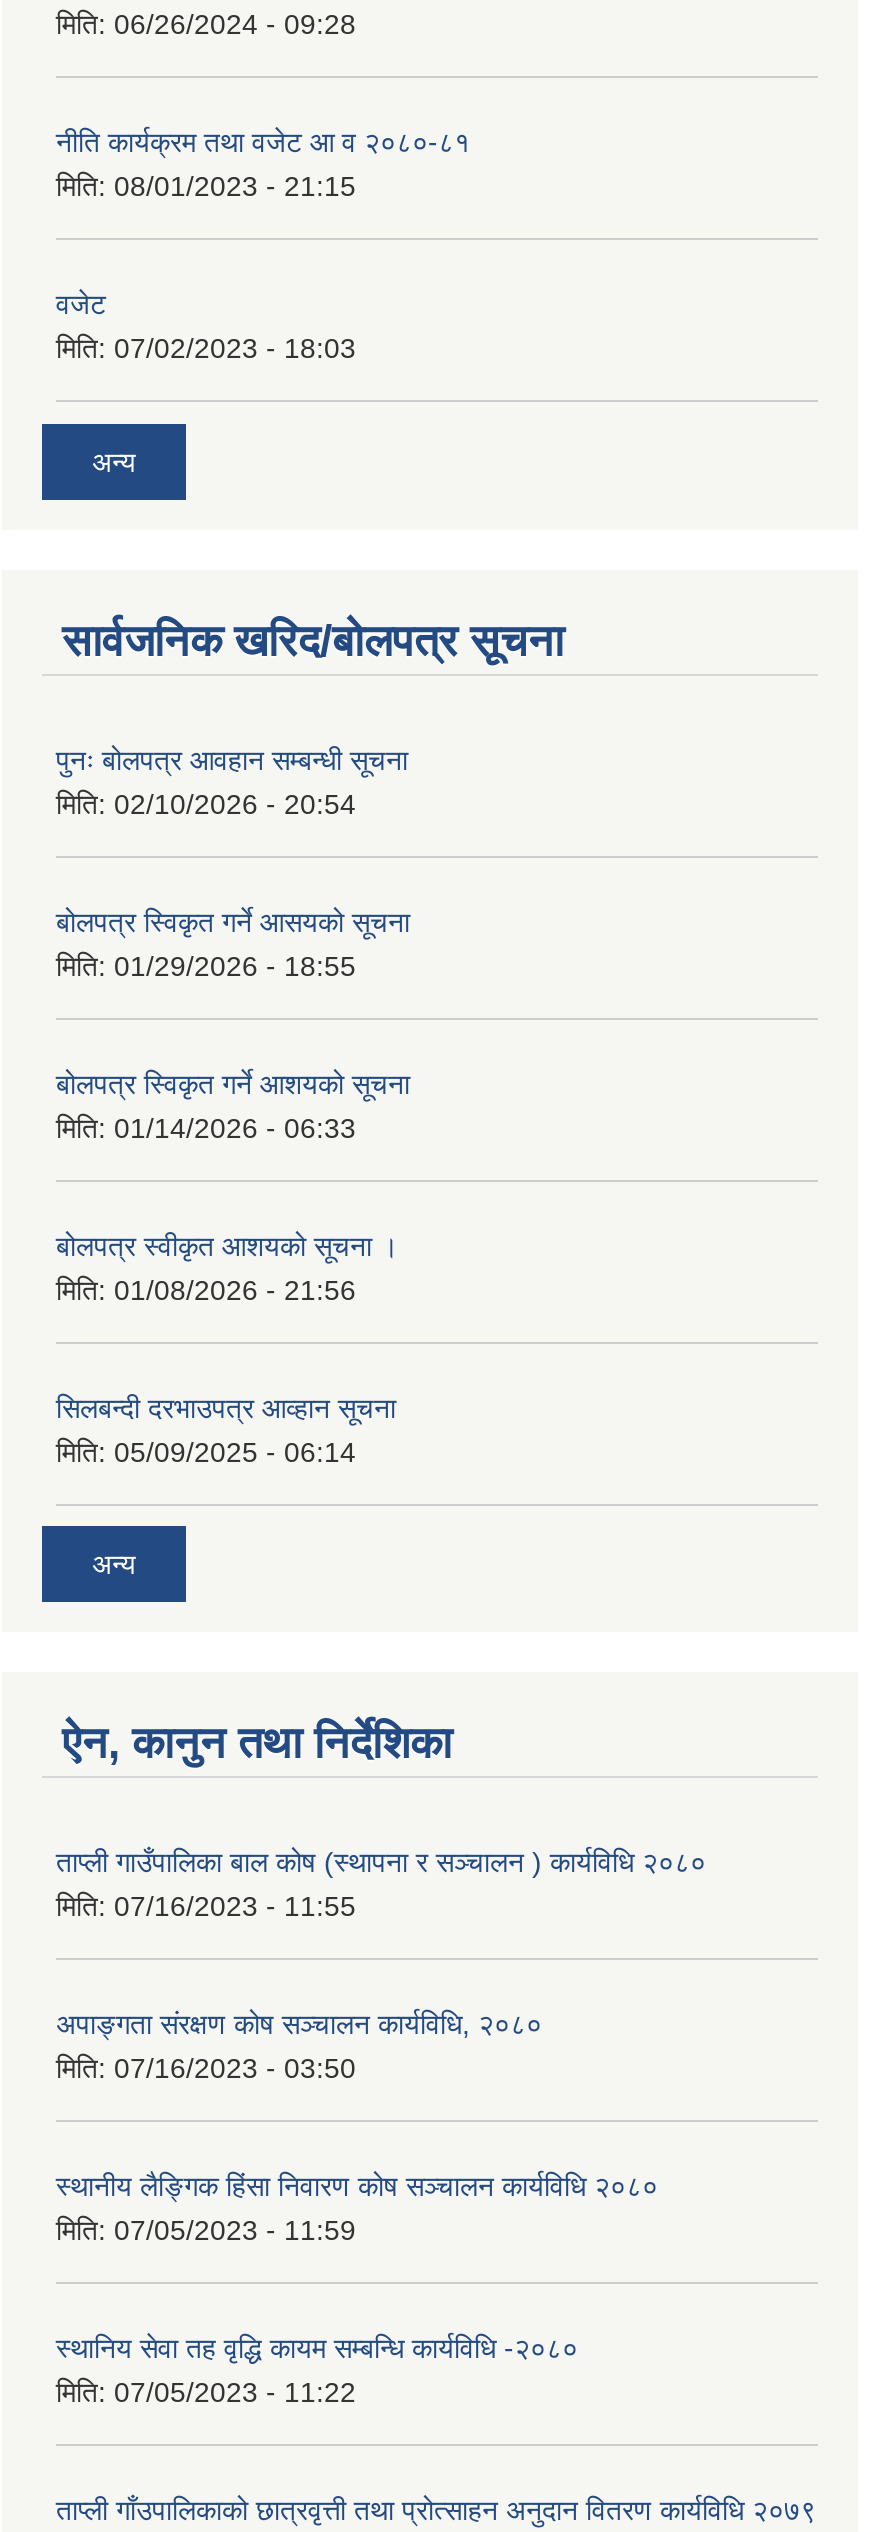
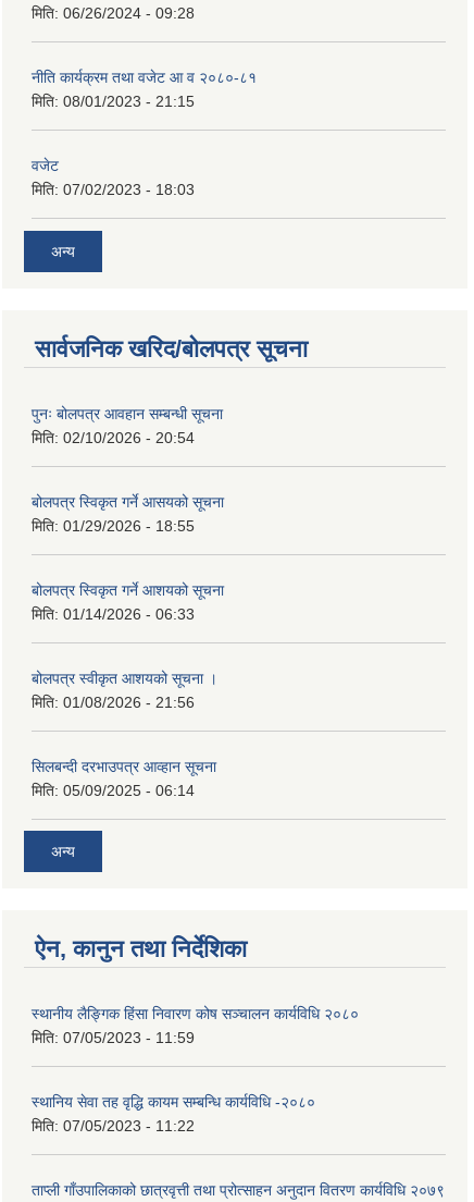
[56,1847,706,1923] ताप्ली गाउँपालिका बाल कोष (स्थापना र सञ्‍चालन ) कार्यविधि २०८० | मिति: 07/16/2023 - 11:55 -> none
[56,2009,542,2085] अपाङ्गता संरक्षण कोष सञ्चालन कार्यविधि, २०८० | मिति: 07/16/2023 - 03:50 -> none

